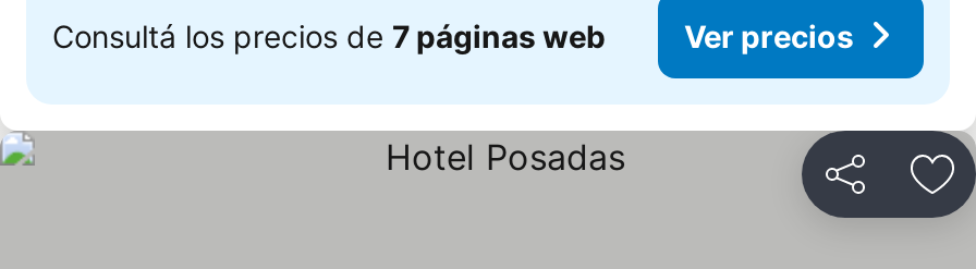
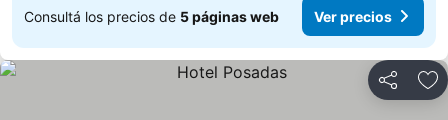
[52,16,606,53] Consultá los precios de 7 páginas web -> [24,7,279,24] Consultá los precios de 5 páginas web

